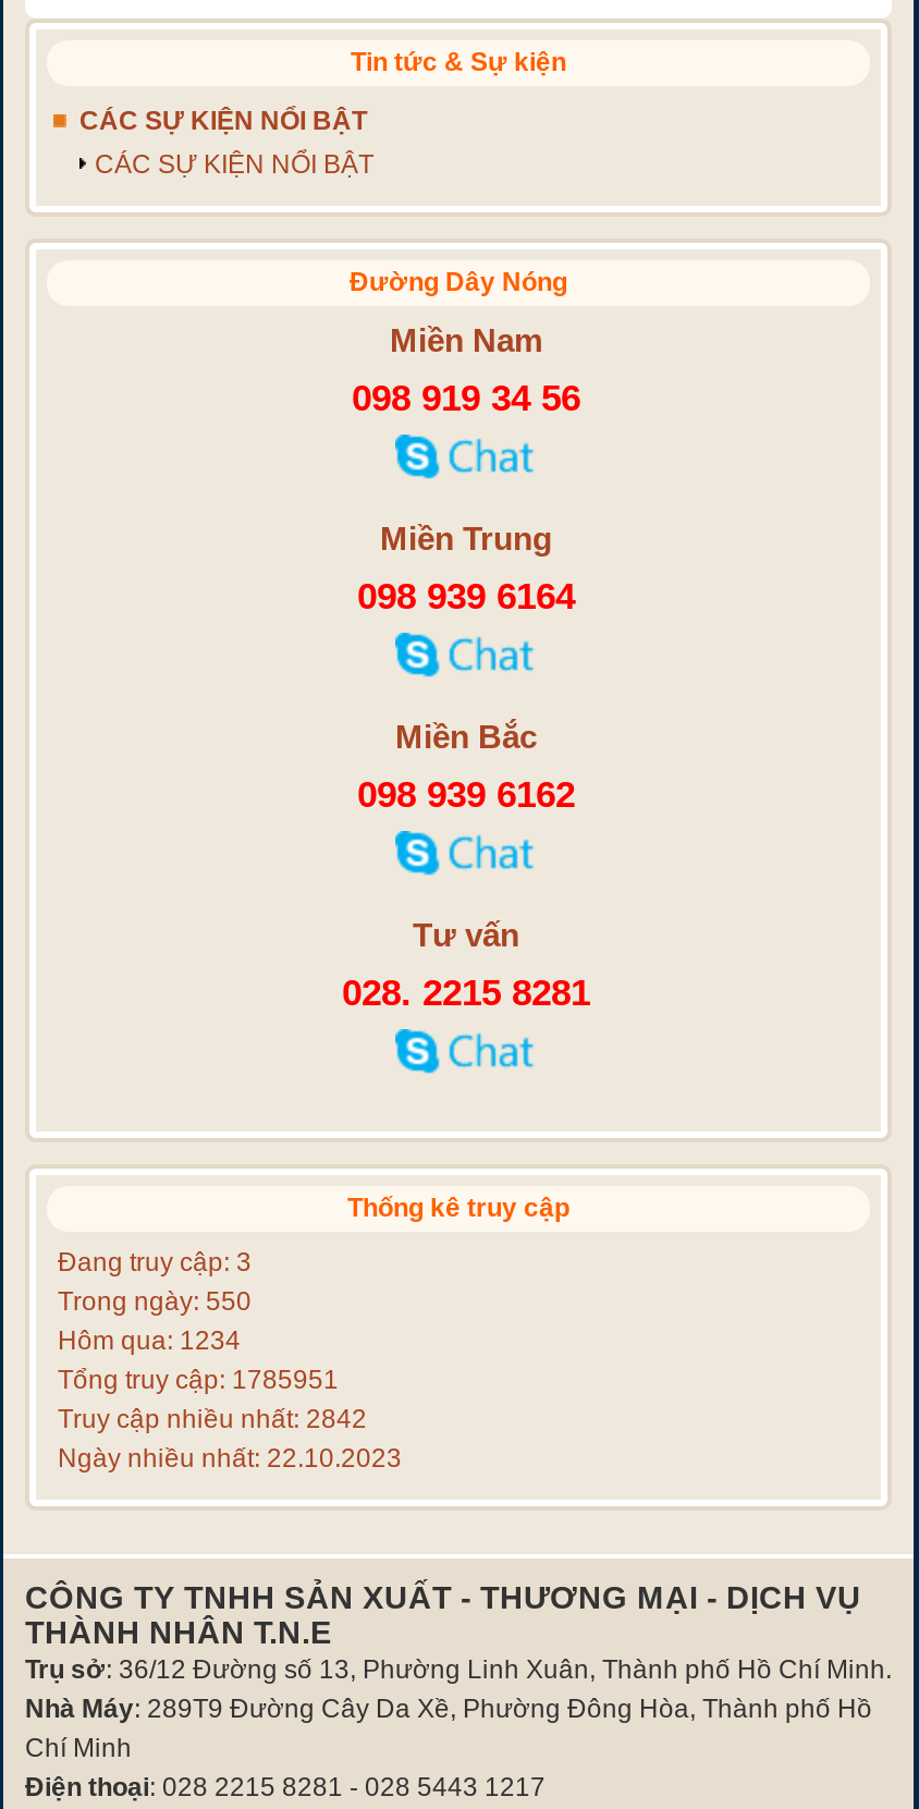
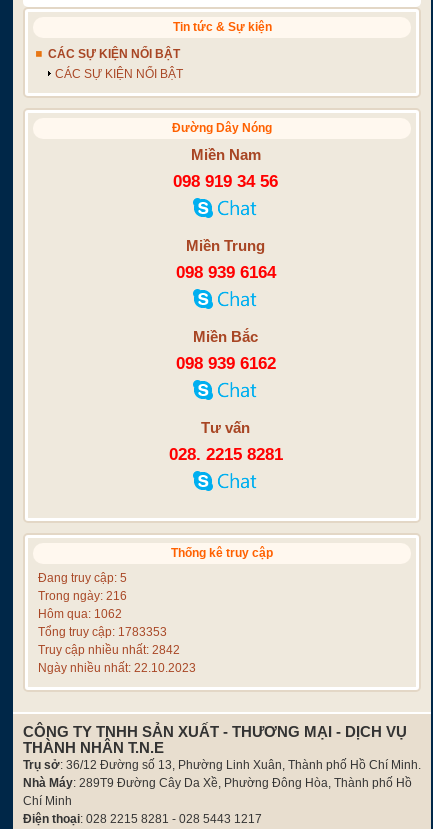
[58,1247,252,1278] Đang truy cập: 3 -> [38,571,127,585] Đang truy cập: 5
[58,1286,252,1317] Trong ngày: 550 -> [38,589,127,603] Trong ngày: 216
[58,1325,241,1356] Hôm qua: 1234 -> [38,607,122,621] Hôm qua: 1062
[58,1365,339,1395] Tổng truy cập: 1785951 -> [38,625,167,639] Tổng truy cập: 1783353

